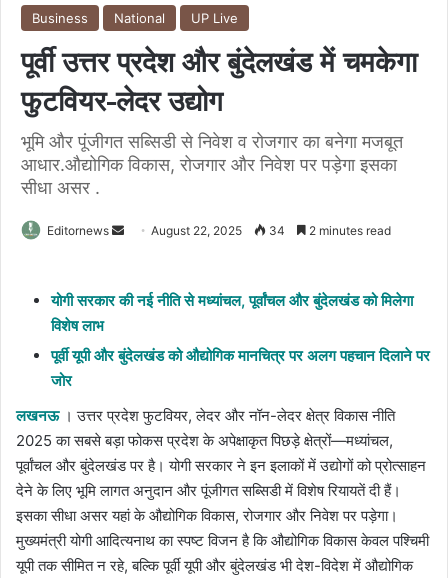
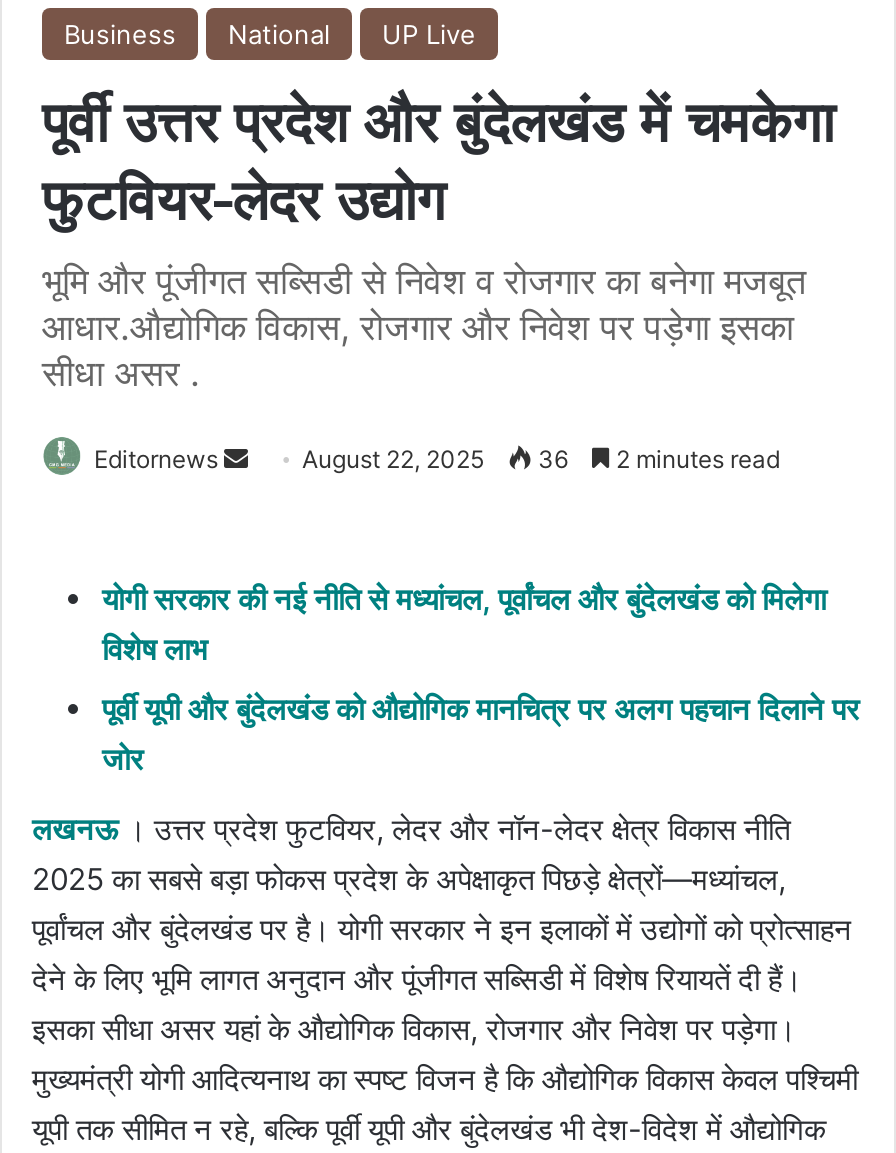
[266,223,285,238] 34 -> [532,444,568,474] 36

